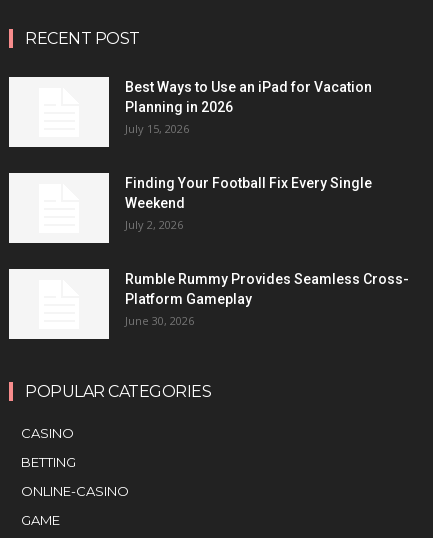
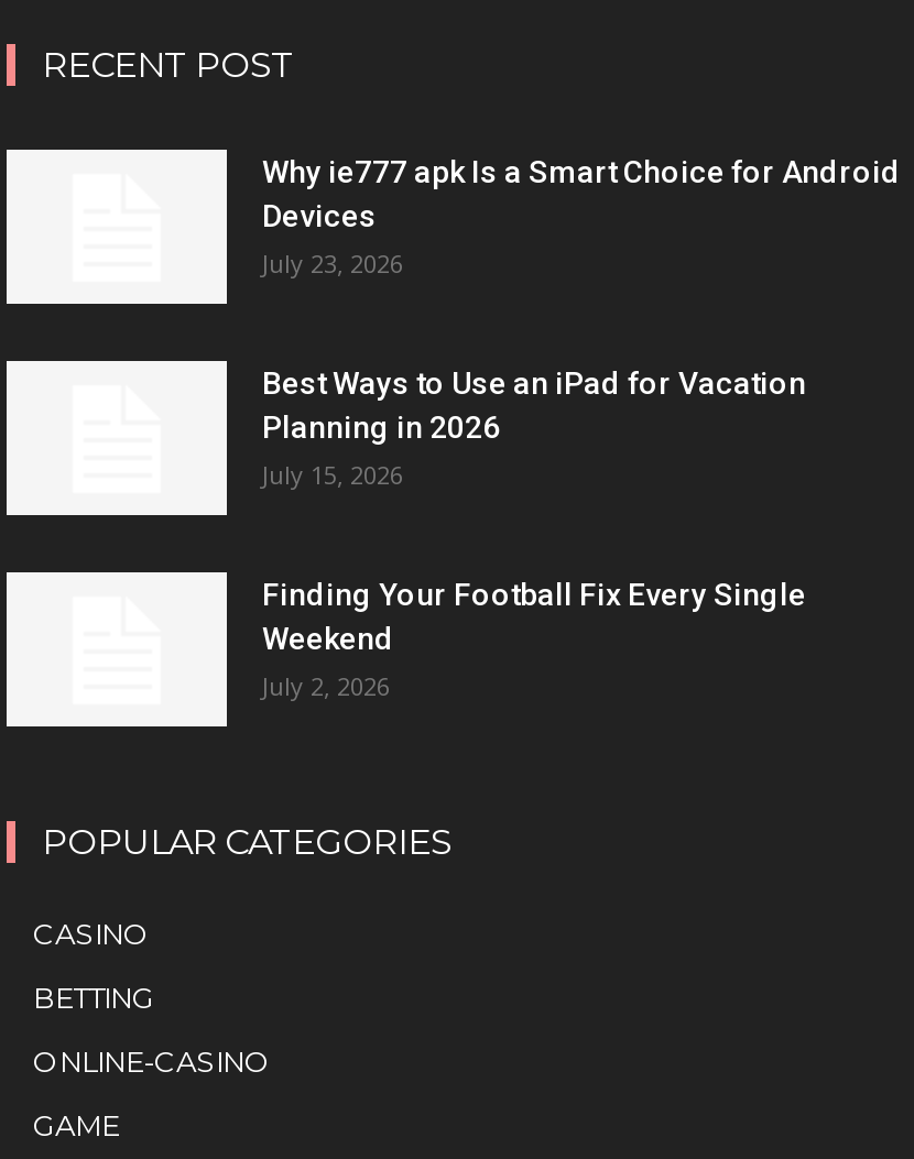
none -> [262,153,901,279] Why ie777 apk Is a Smart Choice for Android | Devices | July 23, 2026
moved [125,79,372,232] -> [262,365,806,701]: Best Ways to Use an iPad for Vacation | Planning in 2026 | July 15, 2026 | Finding Your Football Fix Every Single | Weekend | July 2, 2026
[125,271,409,328] Rumble Rummy Provides Seamless Cross- | Platform Gameplay | June 30, 2026 -> none

